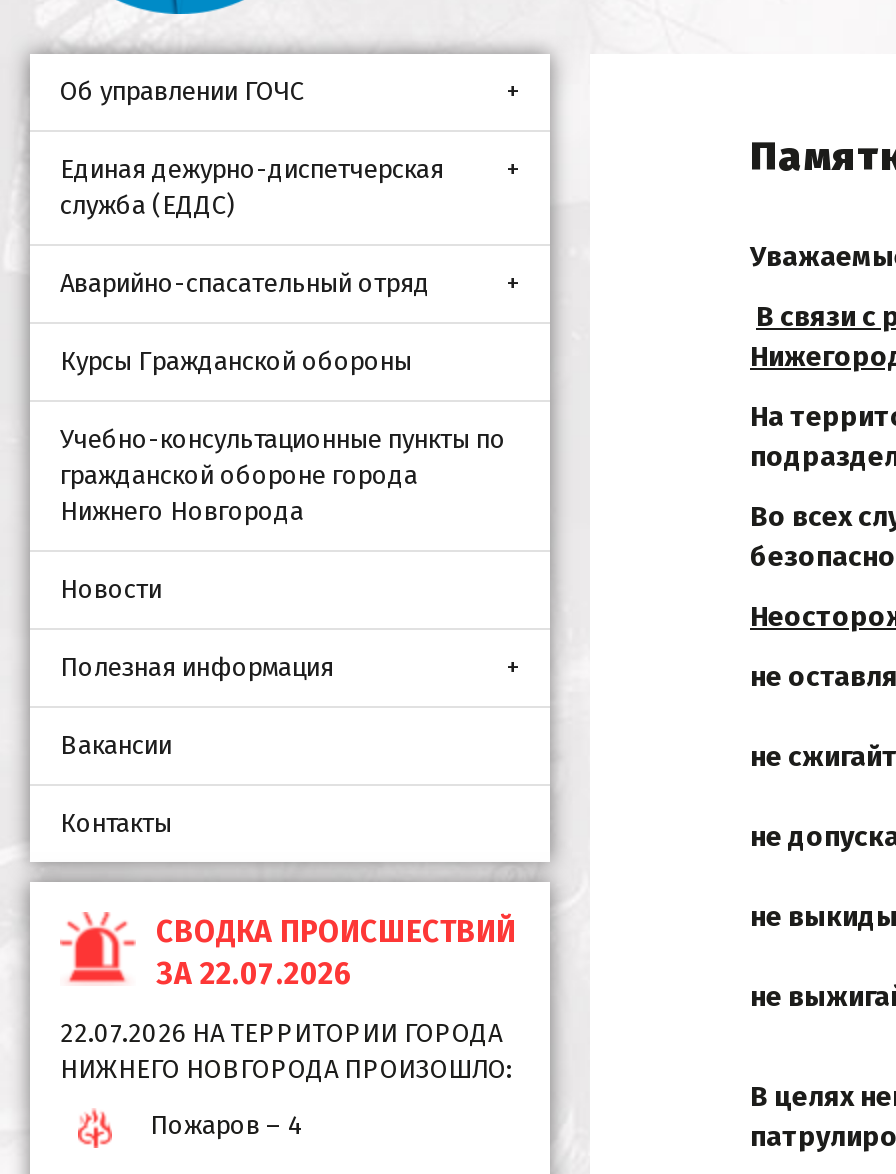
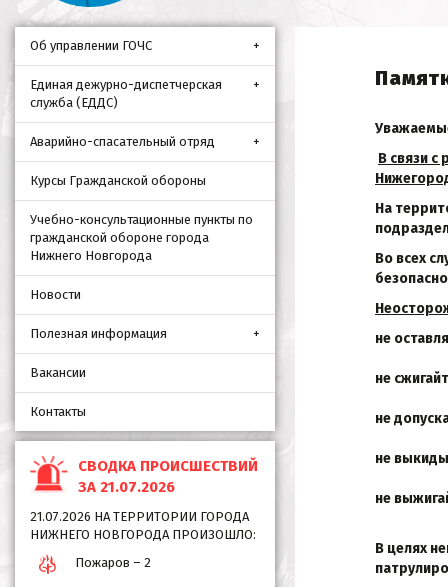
[156,956,352,992] ЗА 22.07.2026 -> [78,478,175,496] ЗА 21.07.2026
[60,1018,502,1048] 22.07.2026 НА ТЕРРИТОРИИ ГОРОДА -> [30,509,249,524] 21.07.2026 НА ТЕРРИТОРИИ ГОРОДА
[150,1110,302,1140] Пожаров – 4 -> [75,555,151,570] Пожаров – 2

